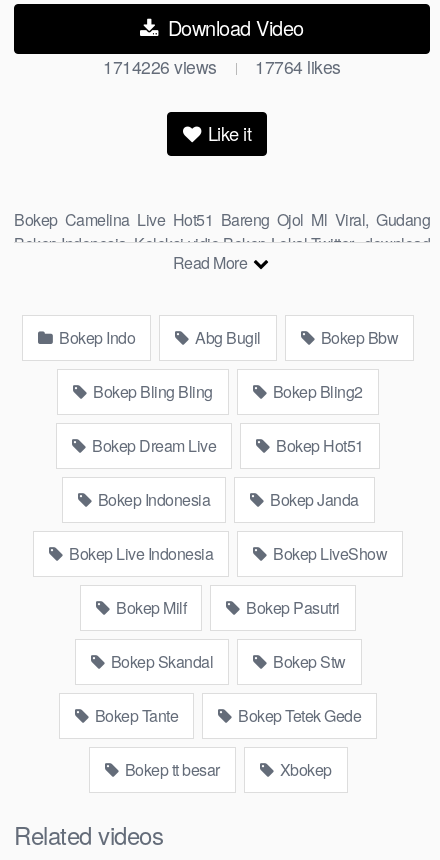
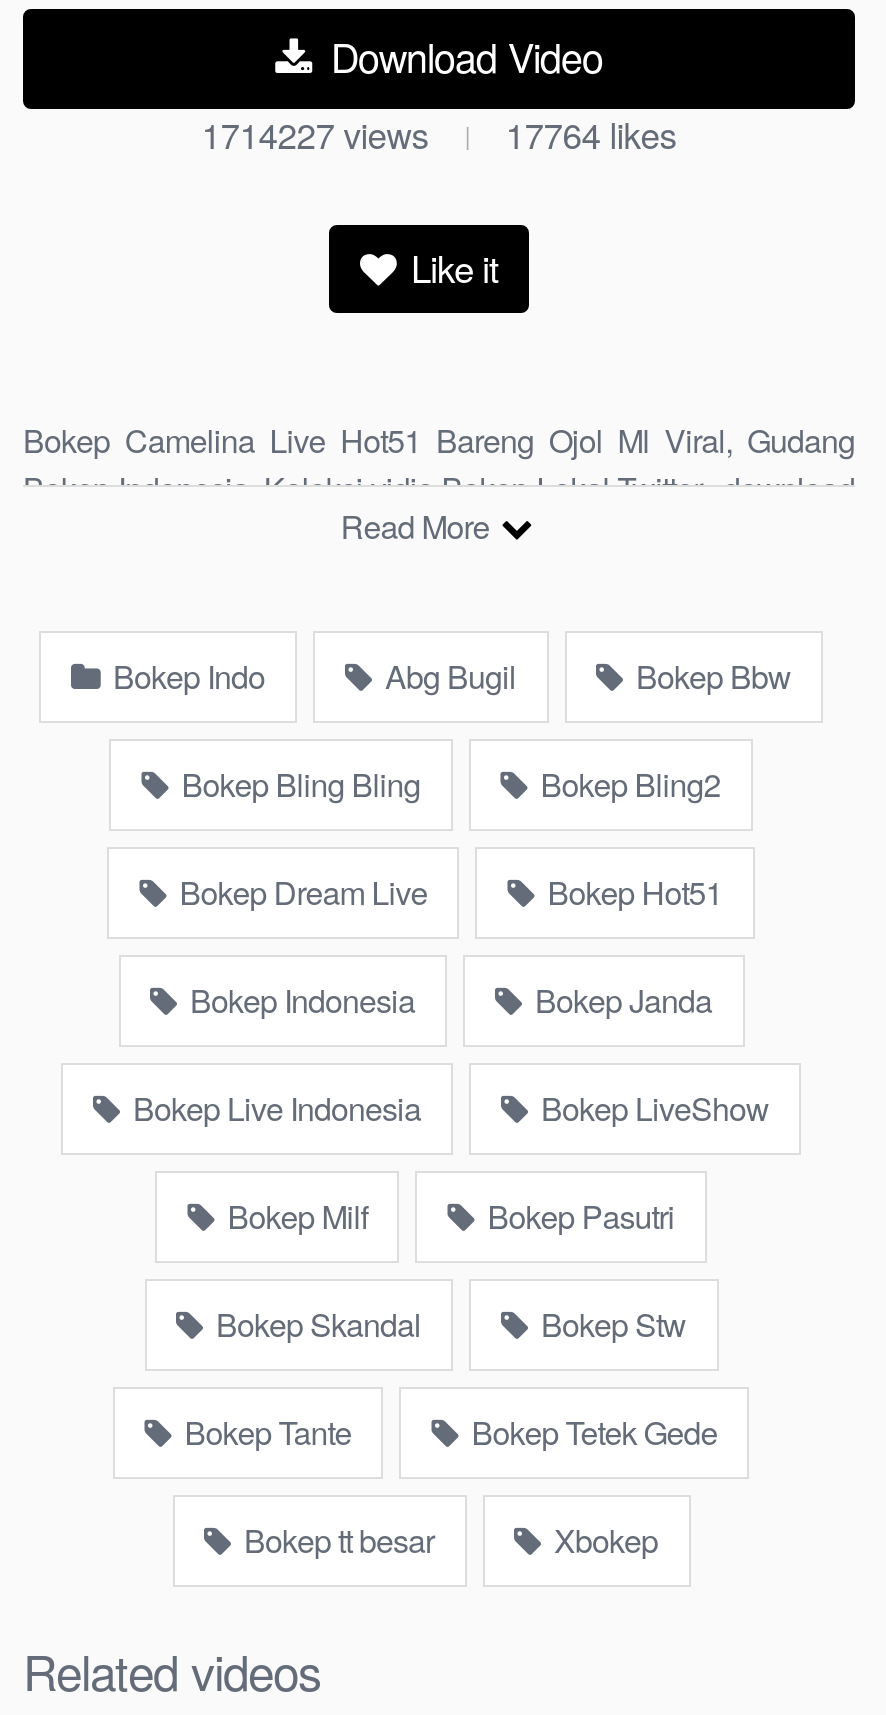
[103,54,217,79] 1714226views -> [201,109,429,159] 1714227views

